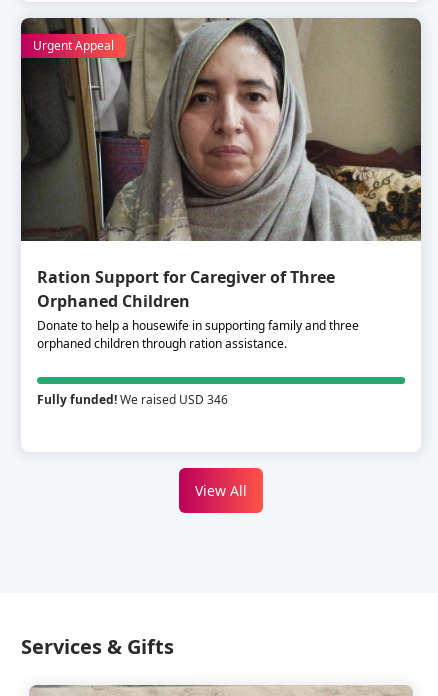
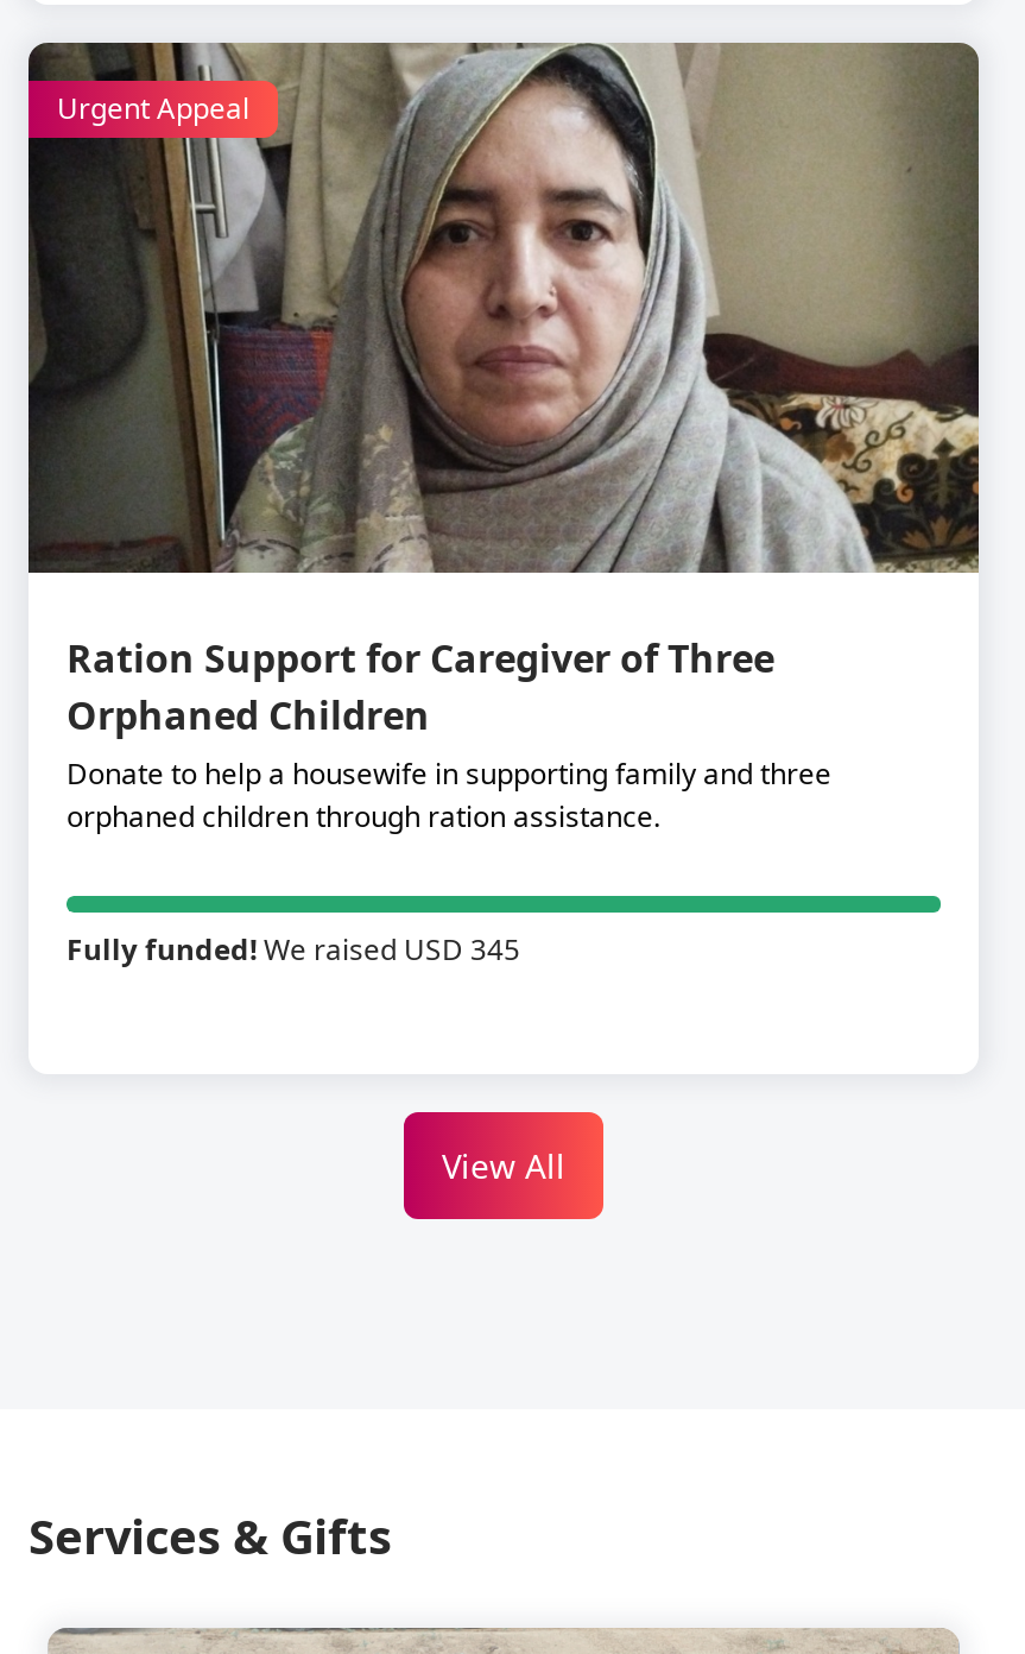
[37,391,228,408] Fully funded! We raised USD 346 -> [67,930,520,971] Fully funded! We raised USD 345

